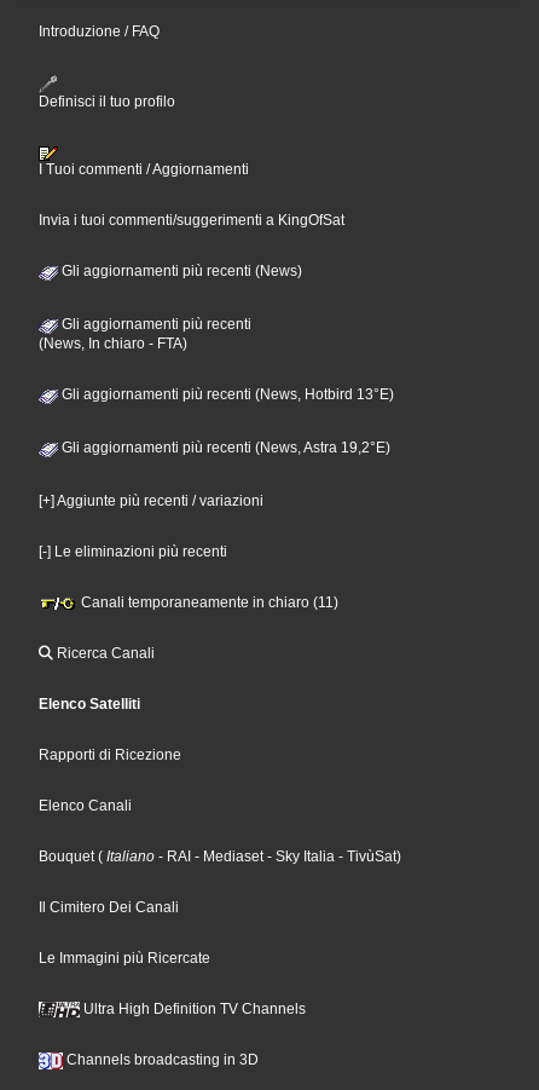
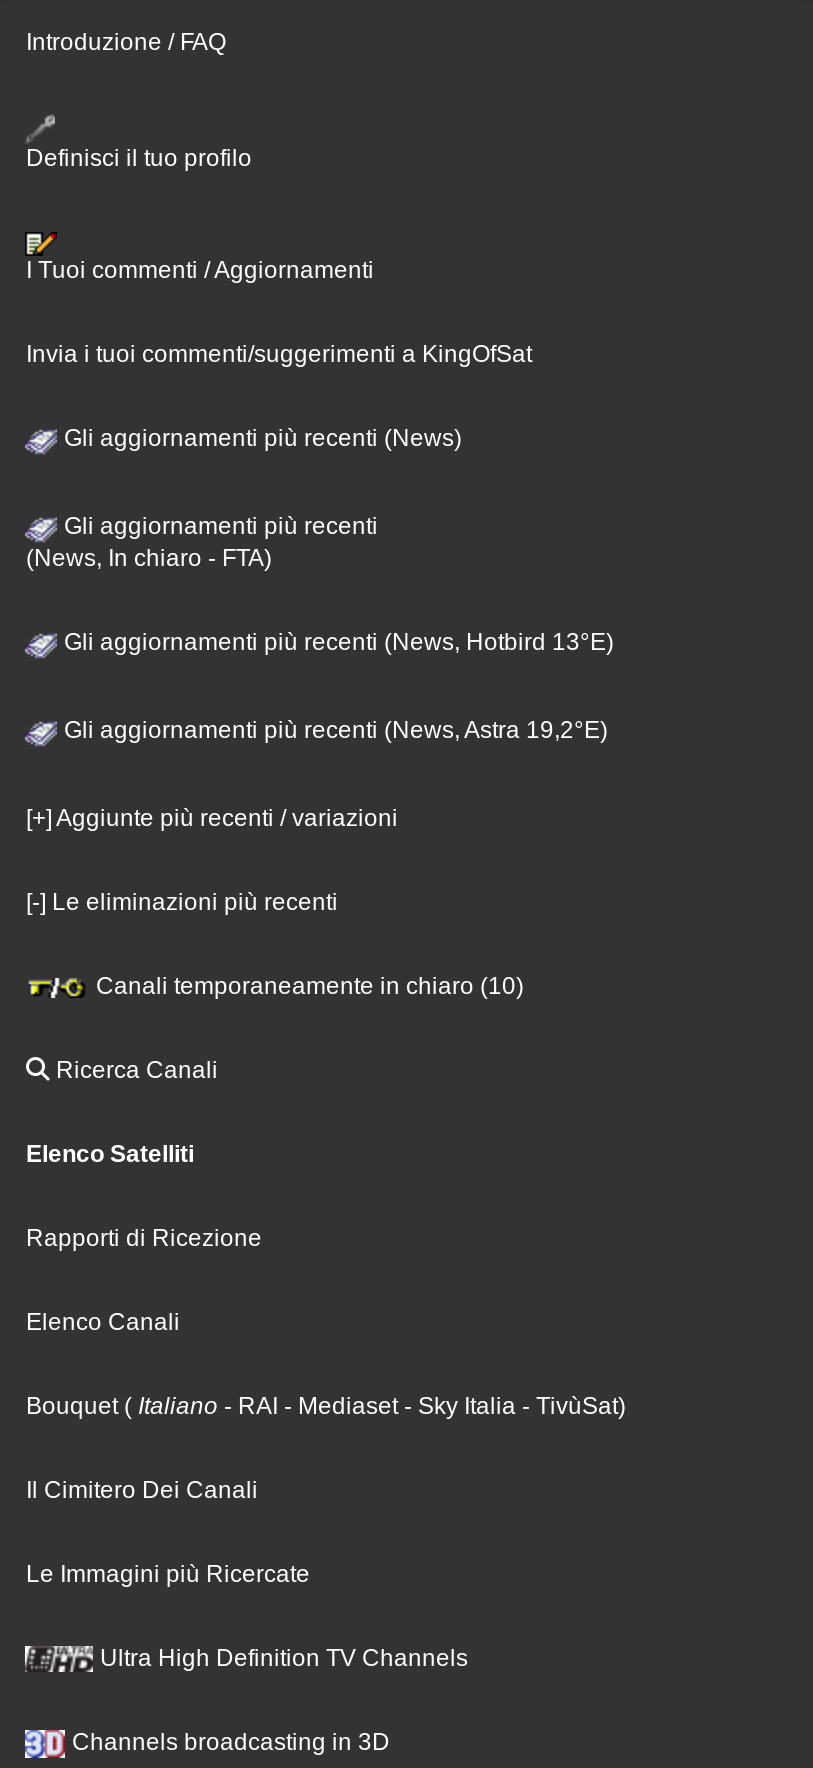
[78,594,339,611] Canali temporaneamente in chiaro (11) -> [90,971,524,999] Canali temporaneamente in chiaro (10)

